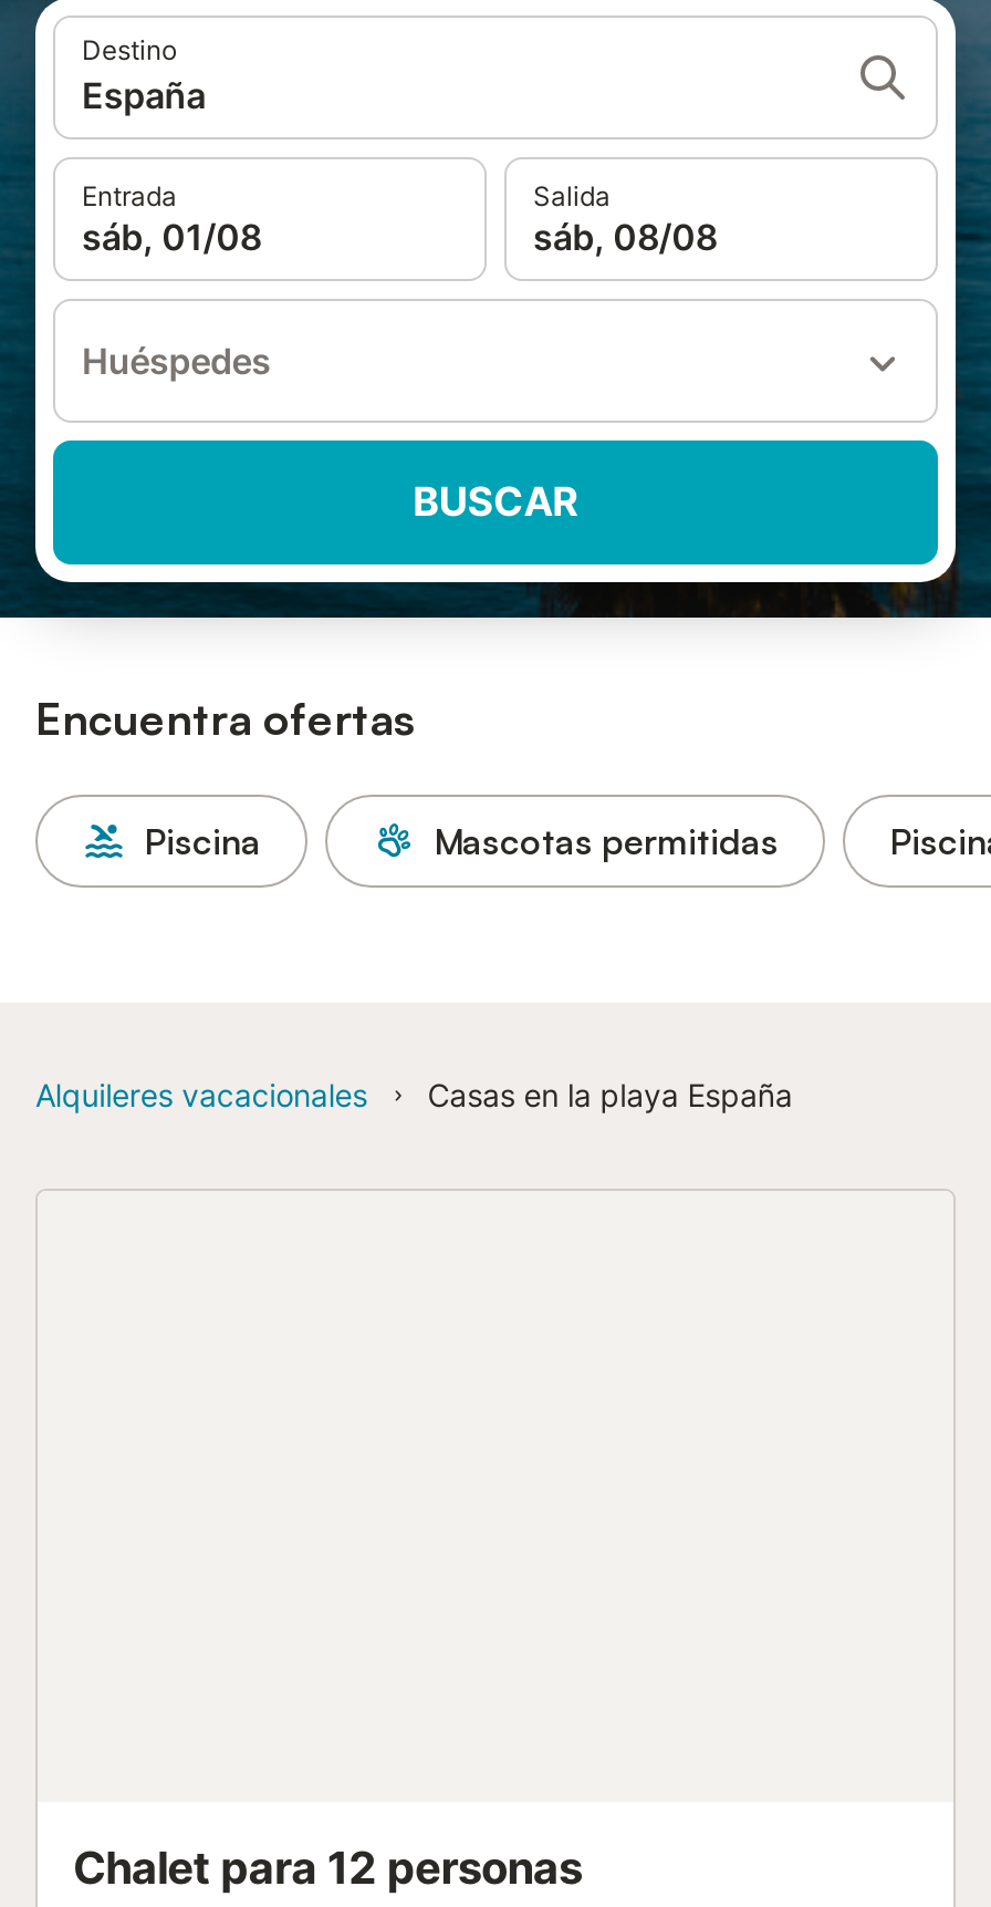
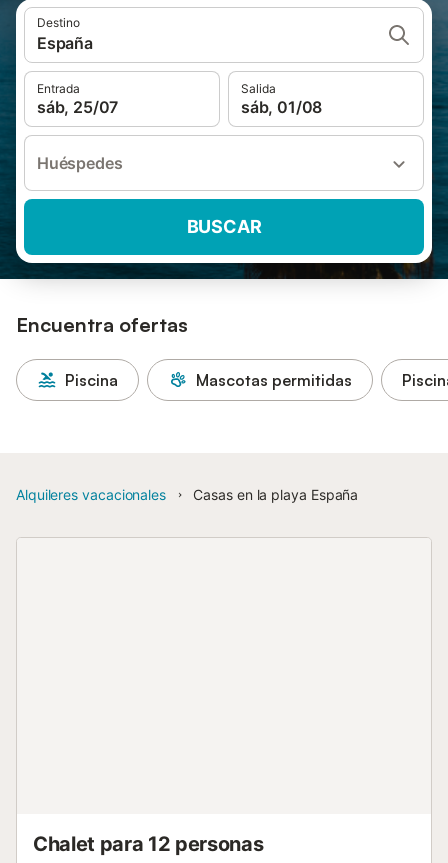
[82,215,261,259] sáb, 01/08 -> [37,97,118,117] sáb, 25/07
[533,215,717,259] sáb, 08/08 -> [241,97,322,117] sáb, 01/08

